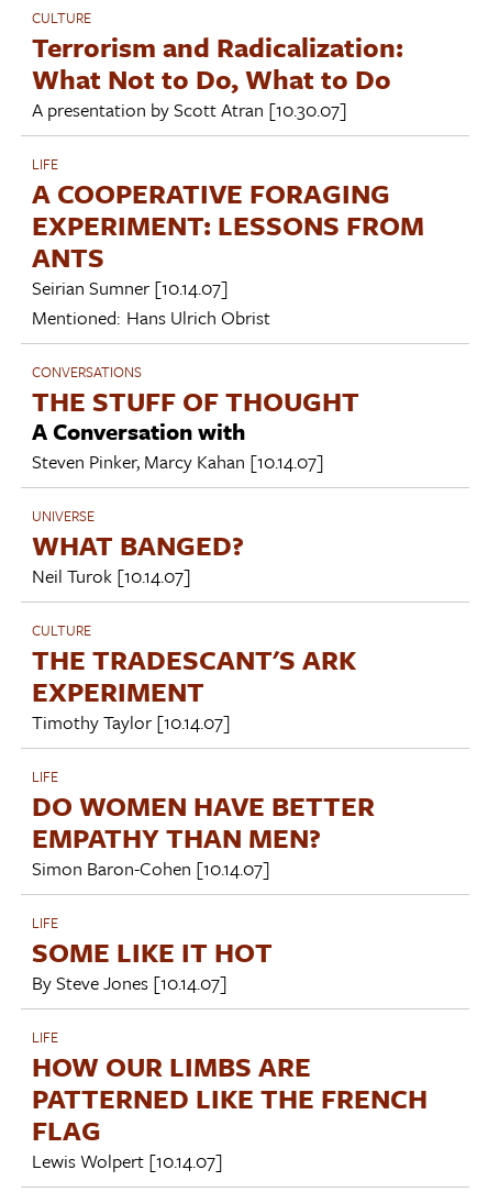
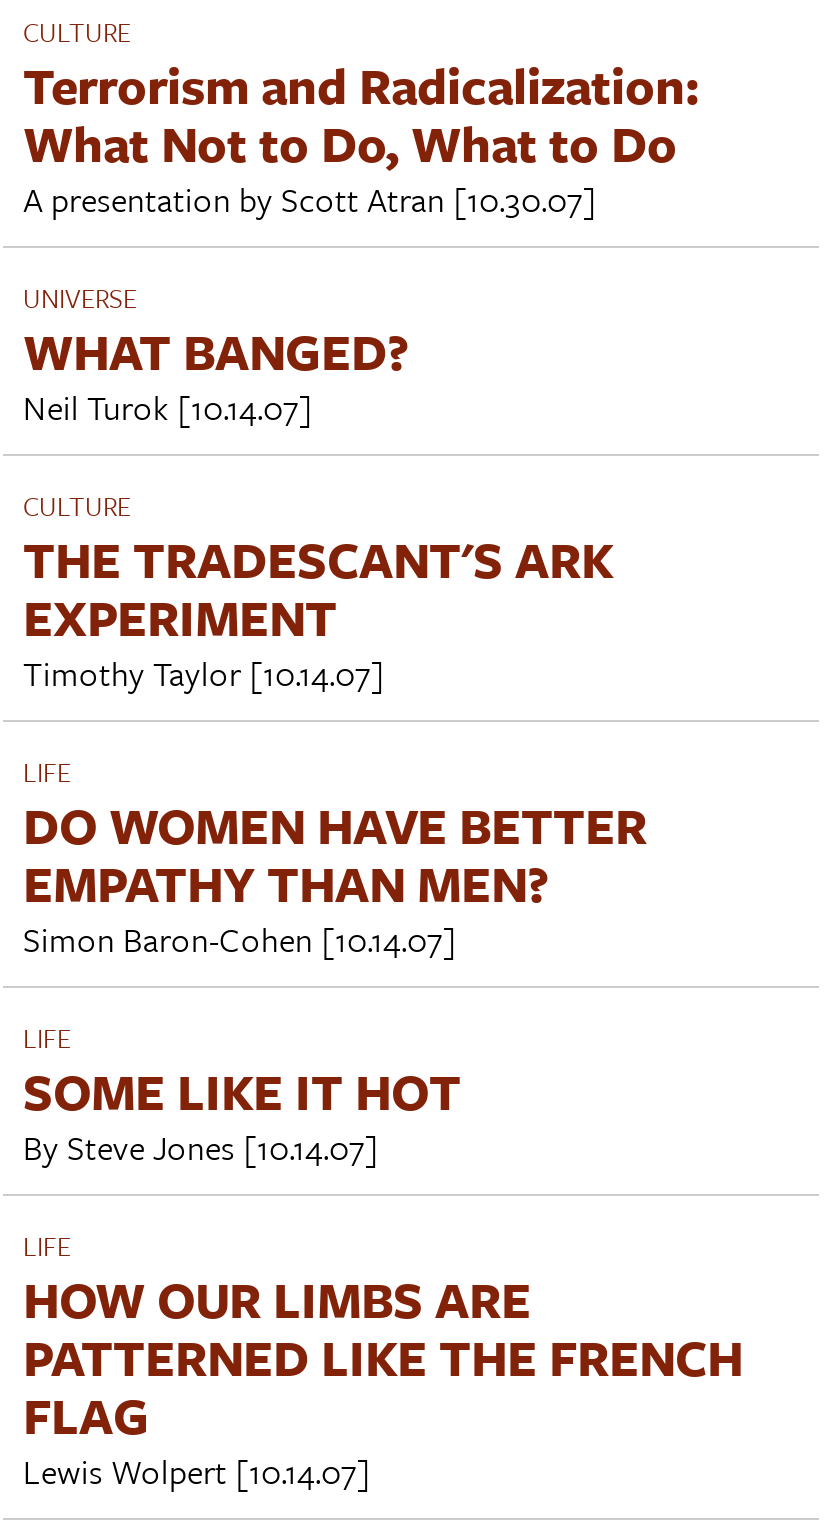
[32,153,424,475] LIFE | A COOPERATIVE FORAGING | EXPERIMENT: LESSONS FROM | ANTS | Seirian Sumner [10.14.07] | Mentioned: Hans Ulrich Obrist | CONVERSATIONS | THE STUFF OF THOUGHT | A Conversation with | Steven Pinker, Marcy Kahan [10.14.07] -> none

